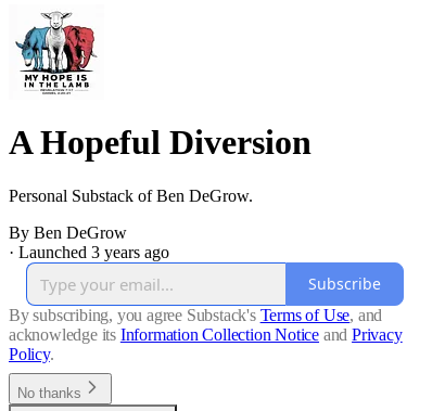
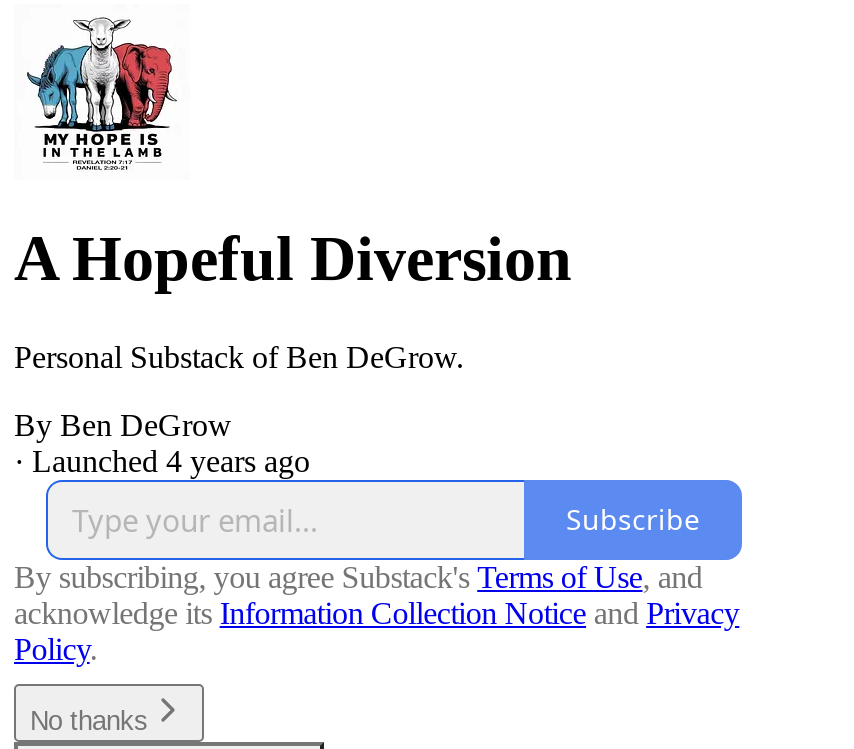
[9,243,169,261] · Launched 3 years ago -> [14,444,310,478] · Launched 4 years ago

